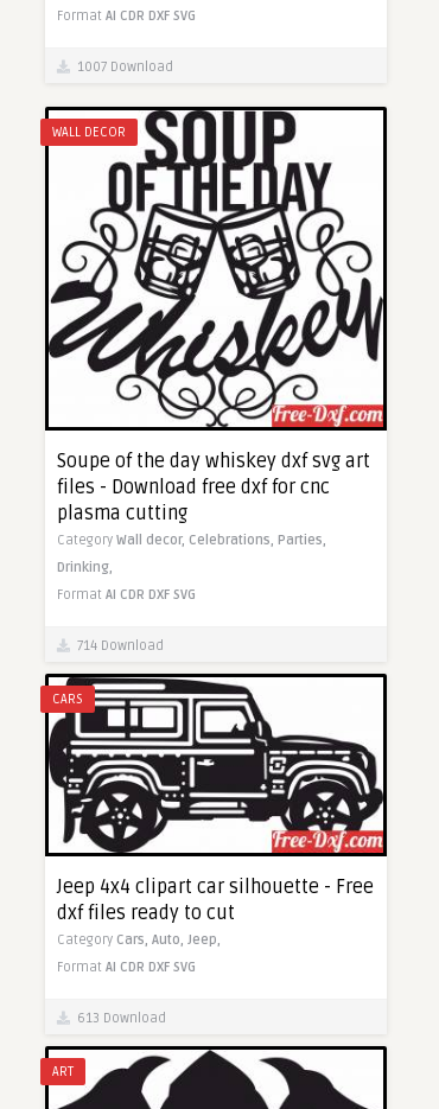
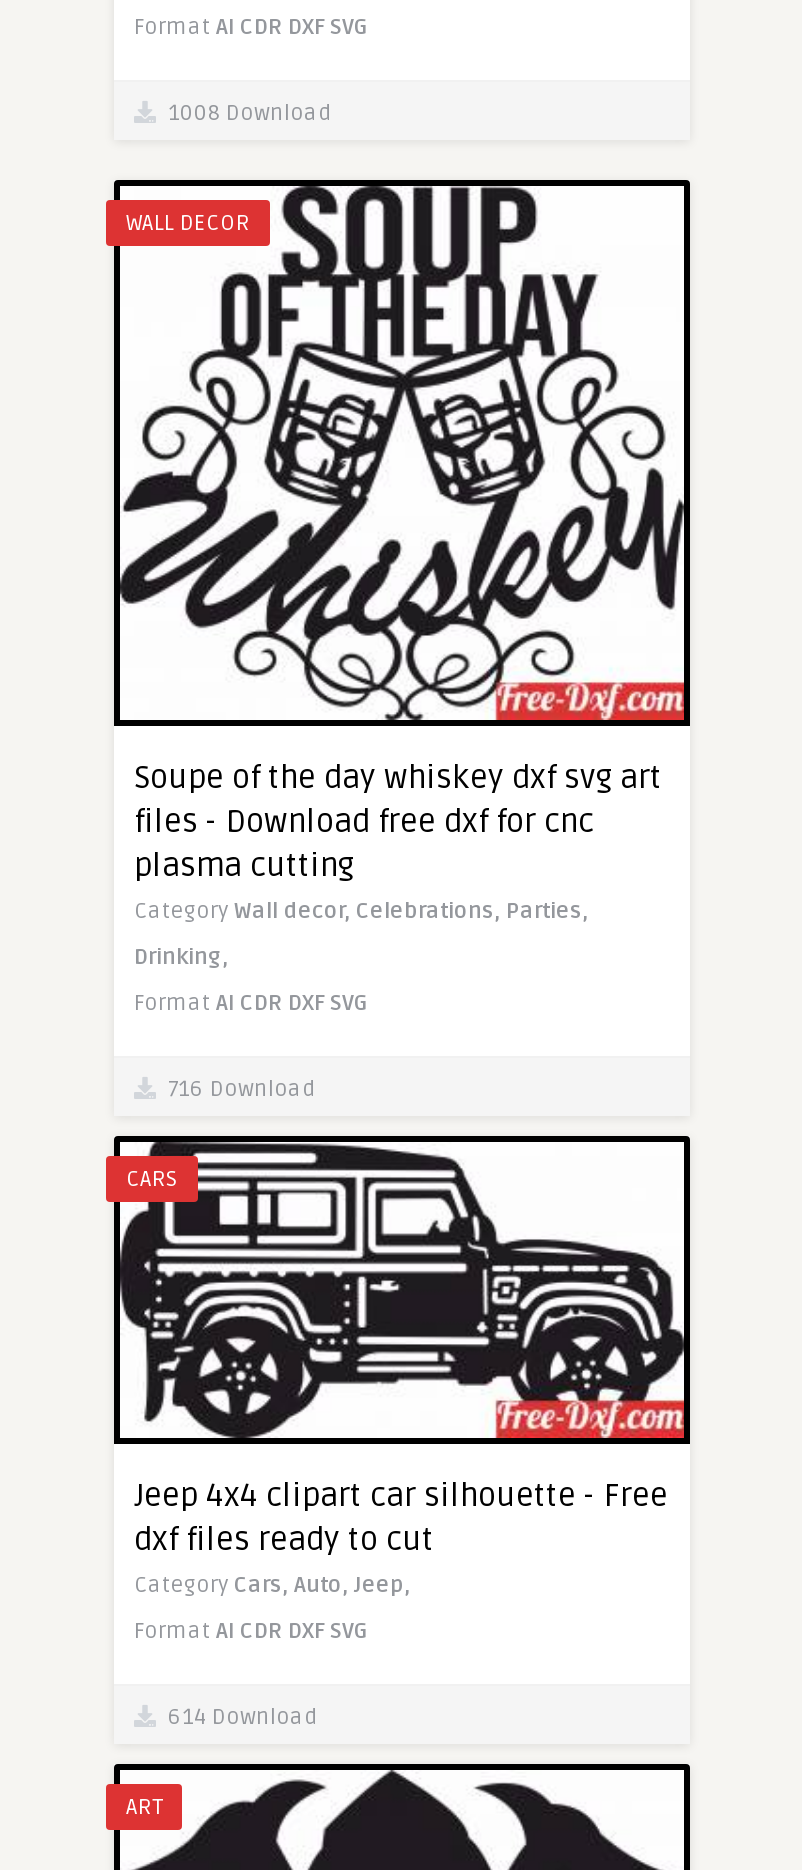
[70,59,173,74] 1007 Download -> [156,99,332,125] 1008 Download
[70,638,164,653] 714 Download -> [156,1075,316,1101] 716 Download
[70,1011,166,1026] 613 Download -> [156,1704,318,1730] 614 Download

